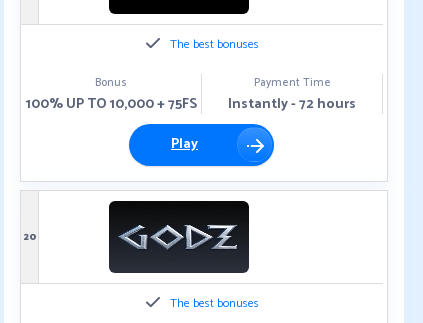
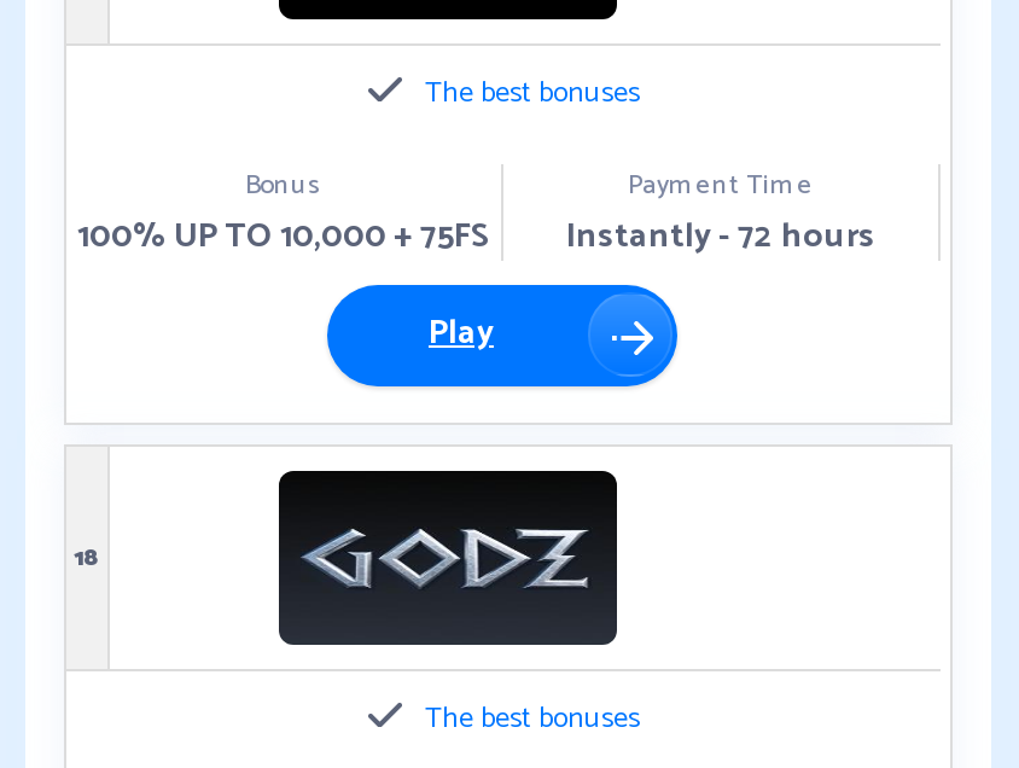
[22,229,36,245] 20 -> [74,539,100,578] 18

